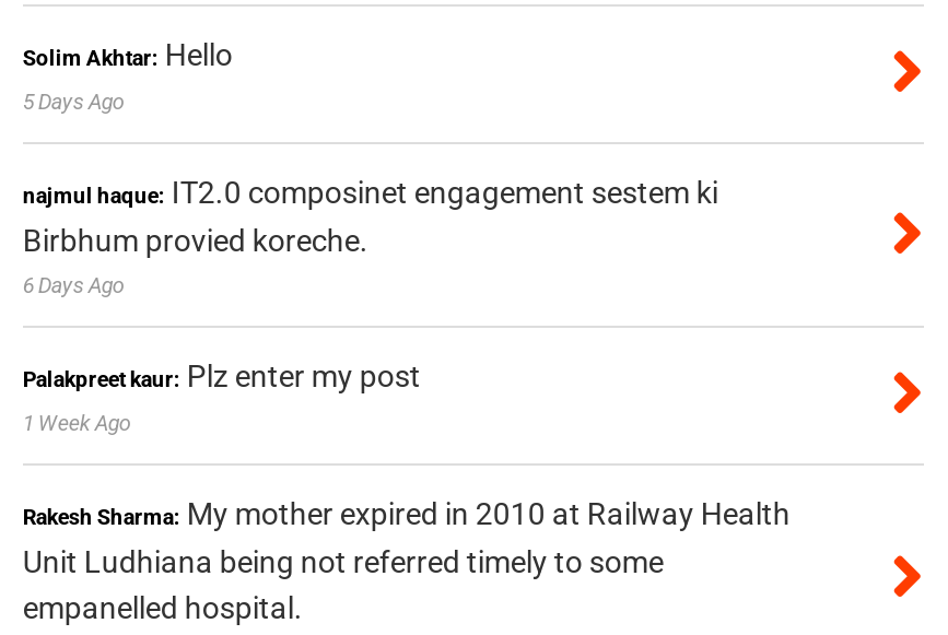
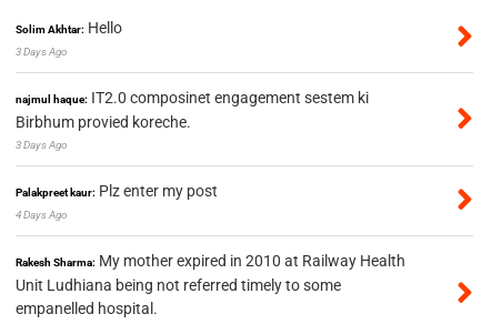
[23,90,126,115] 5 Days Ago -> [15,46,68,58] 3 Days Ago
[23,274,126,298] 6 Days Ago -> [15,139,68,151] 3 Days Ago
[23,412,132,436] 1 Week Ago -> [15,209,68,221] 4 Days Ago

